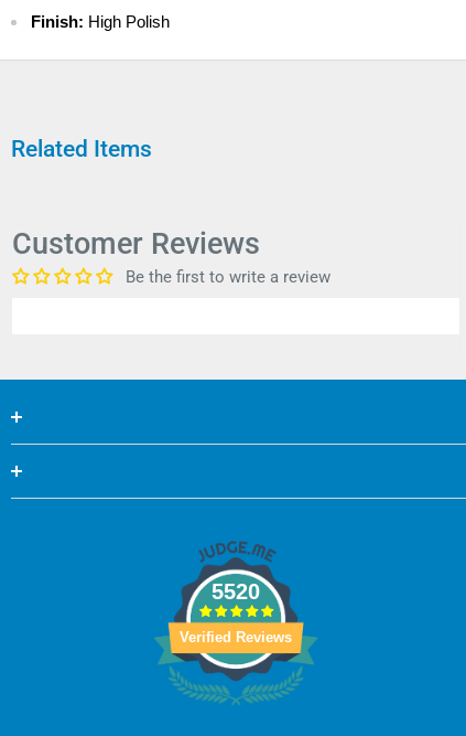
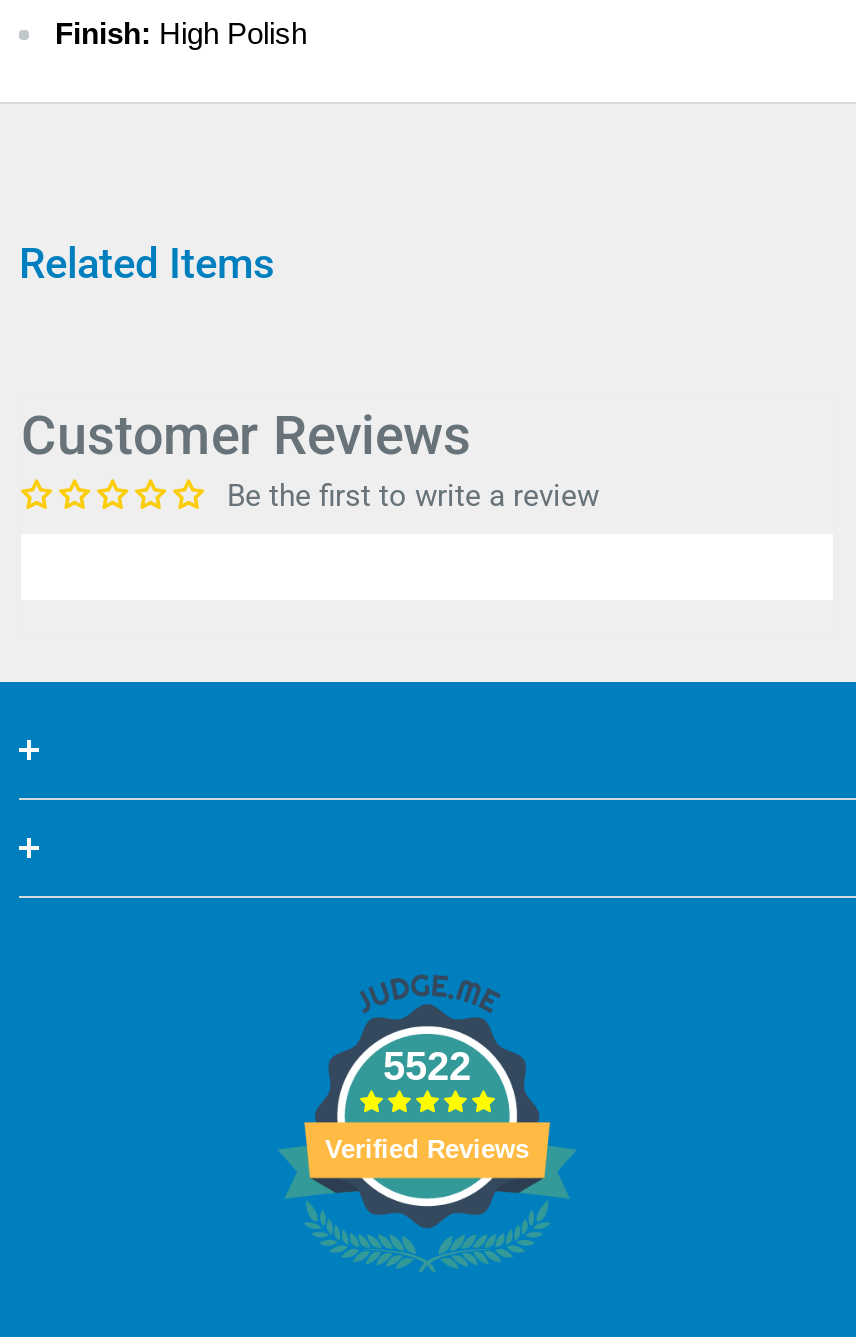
[212,579,260,603] 5520 -> [383,1043,471,1087] 5522

